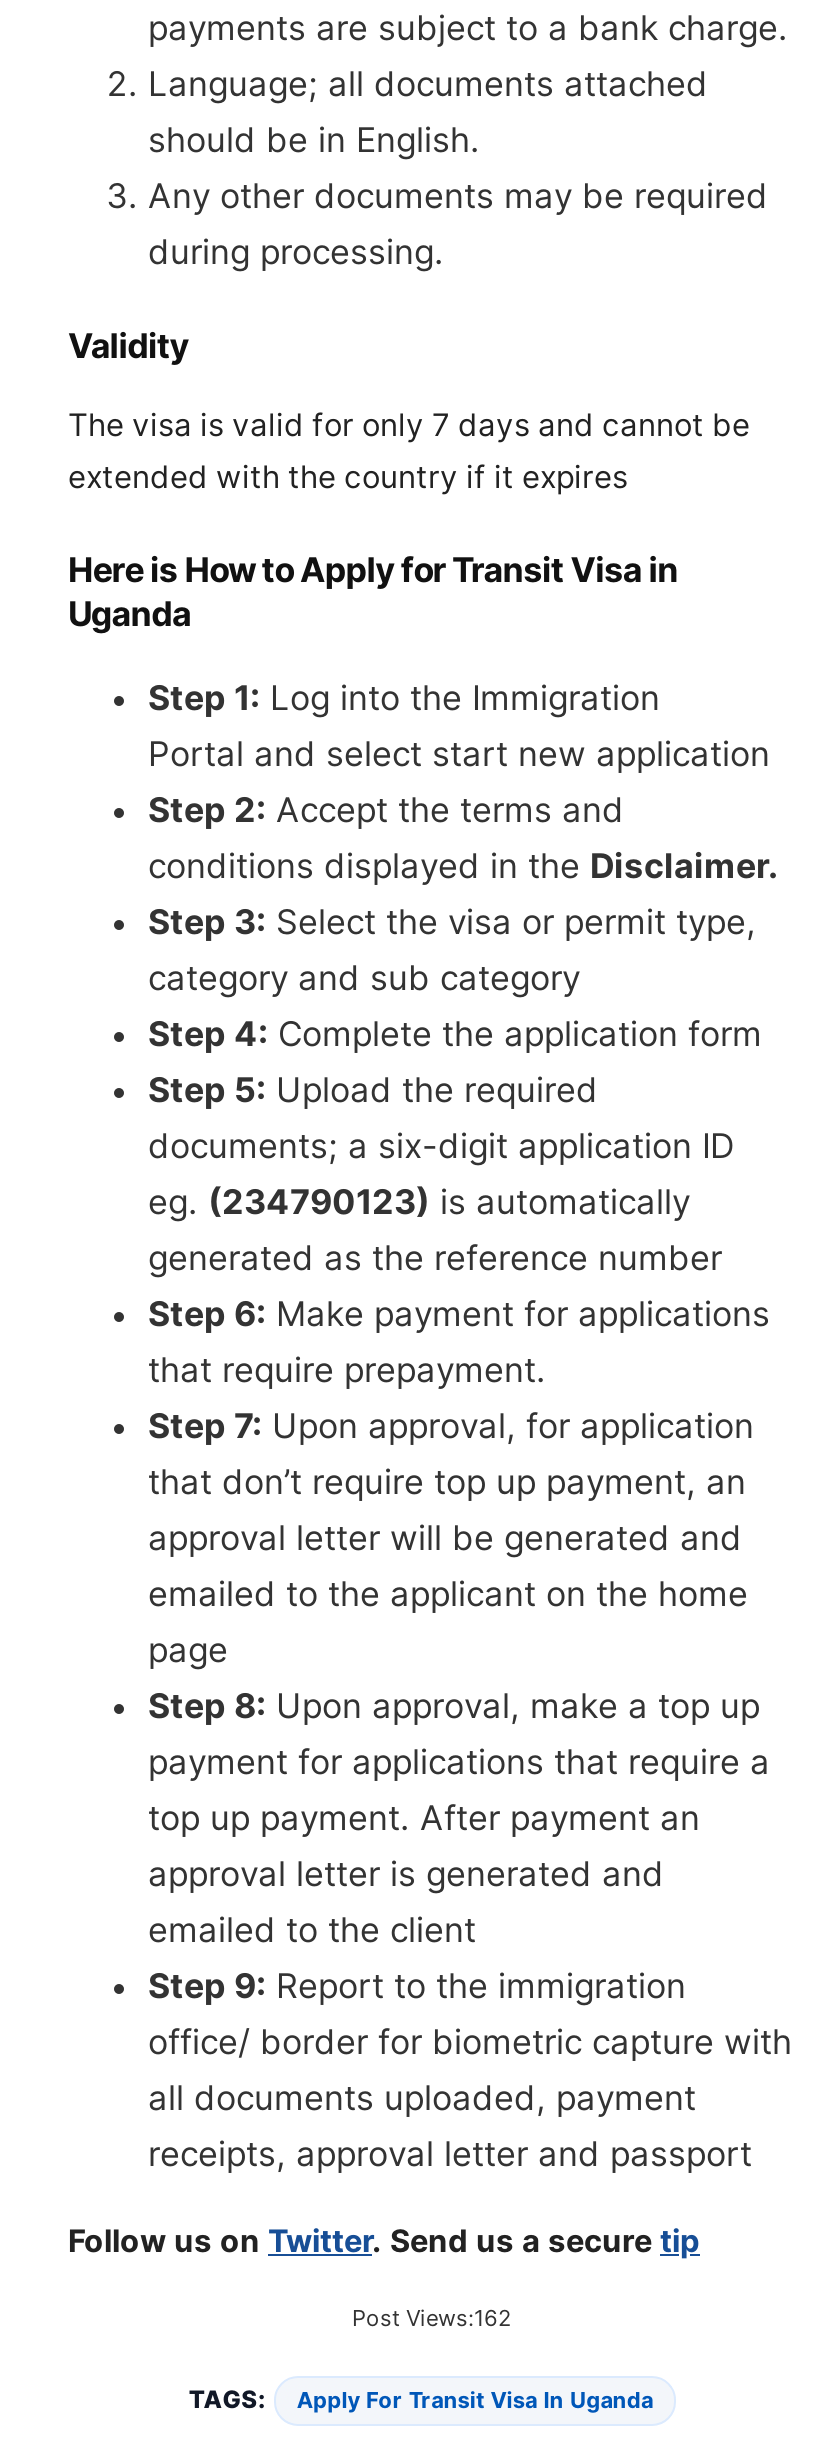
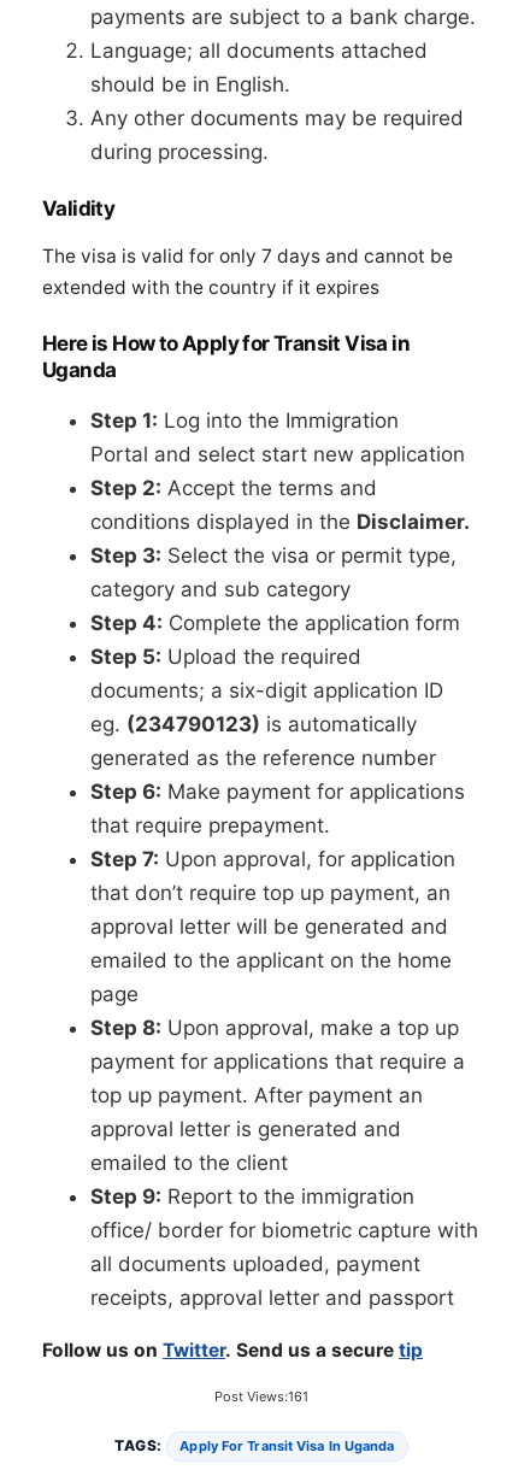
[352,2304,512,2332] Post Views:162 -> [214,1388,308,1405] Post Views:161

